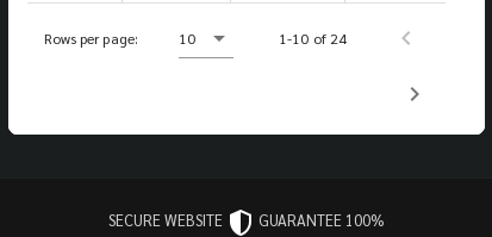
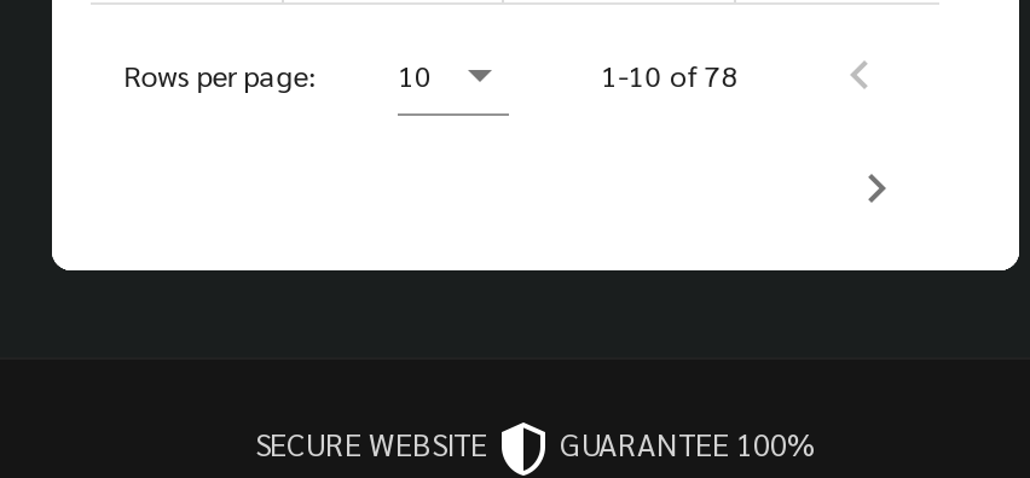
[279,28,347,47] 1-10 of 24 -> [601,55,739,94] 1-10 of 78

